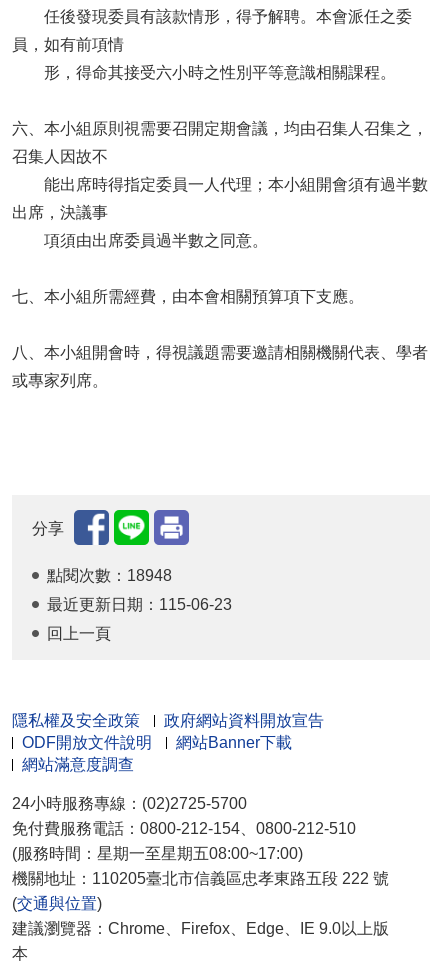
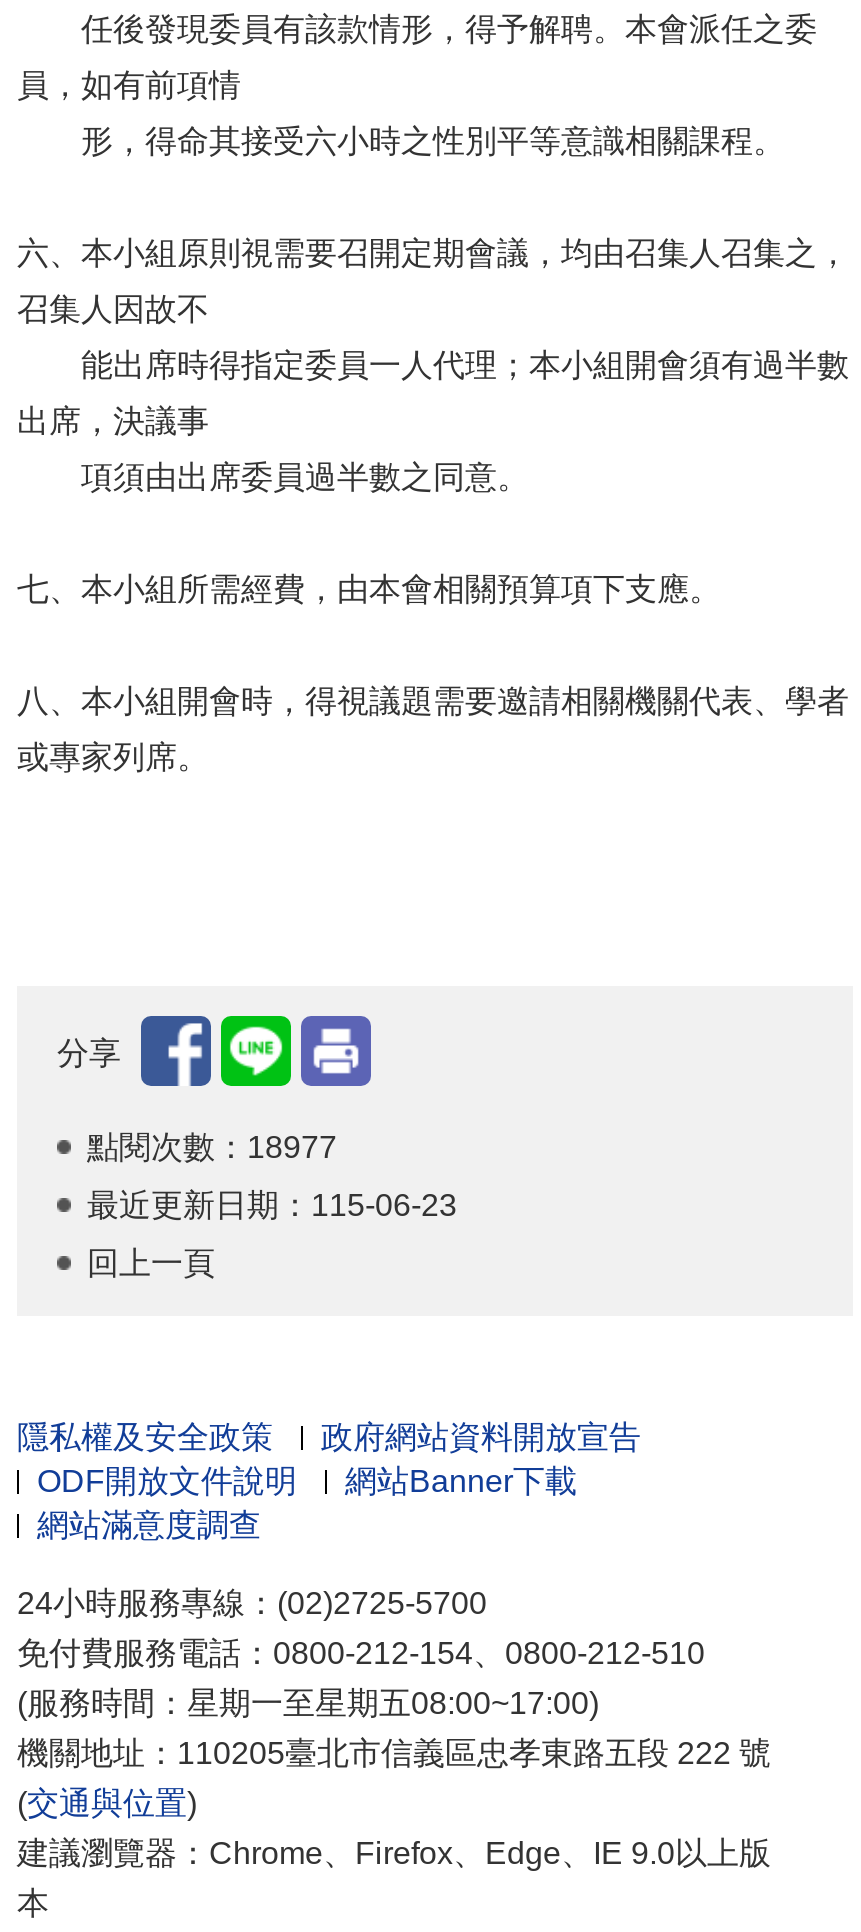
[47,567,172,584] 點閱次數：18948 -> [87,1130,337,1164] 點閱次數：18977

